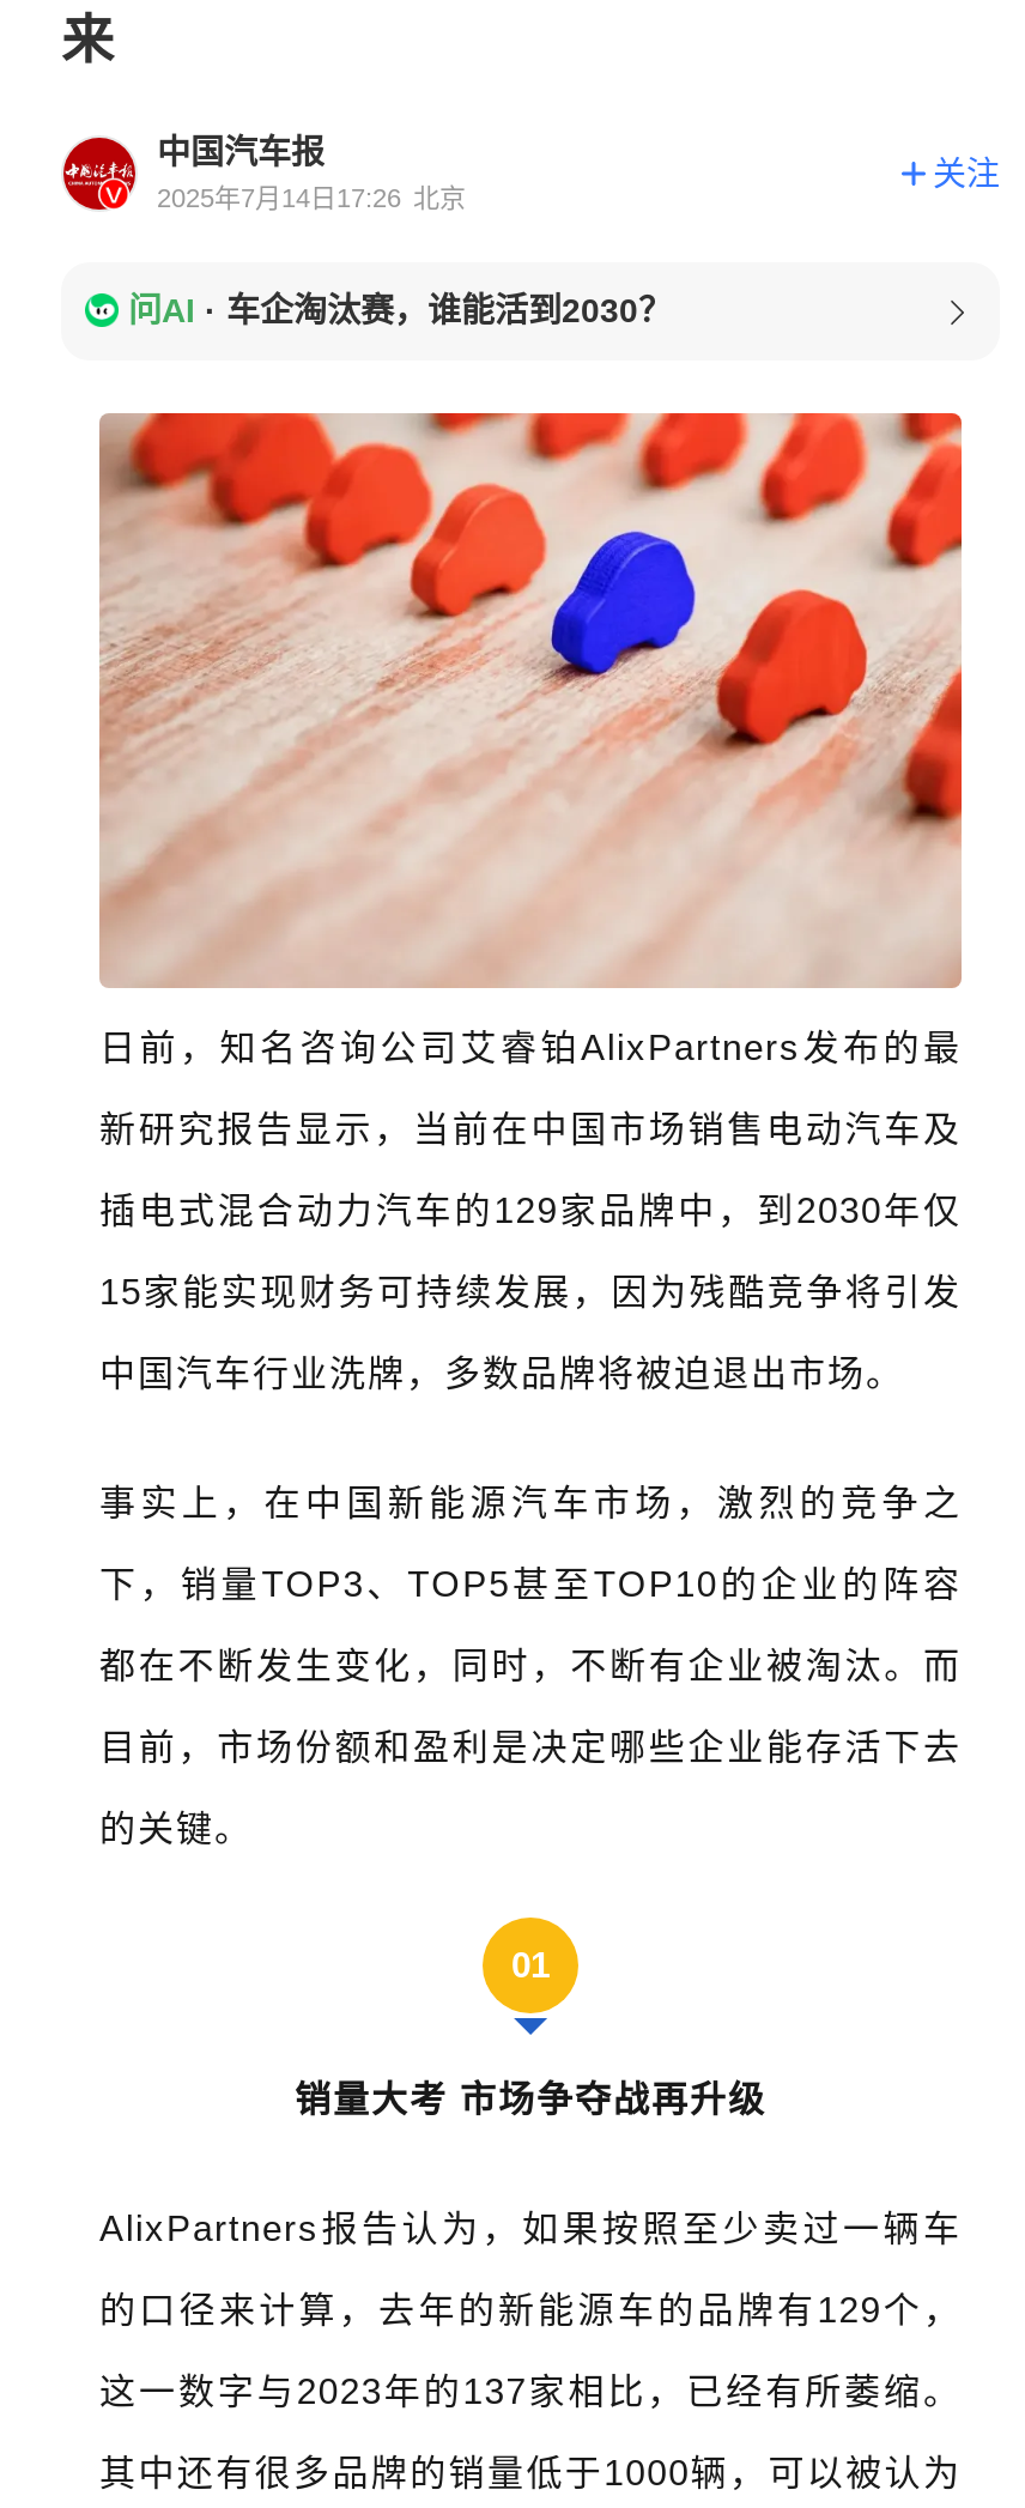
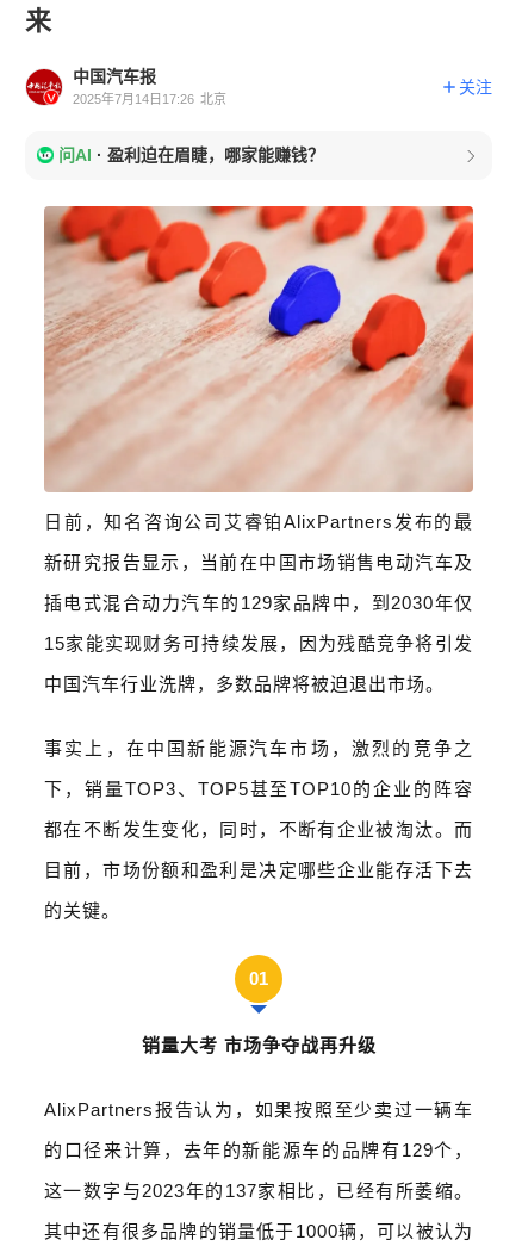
[128,291,672,329] 问AI ·车企淘汰赛，谁能活到2030？ -> [58,145,324,165] 问AI ·盈利迫在眉睫，哪家能赚钱？

